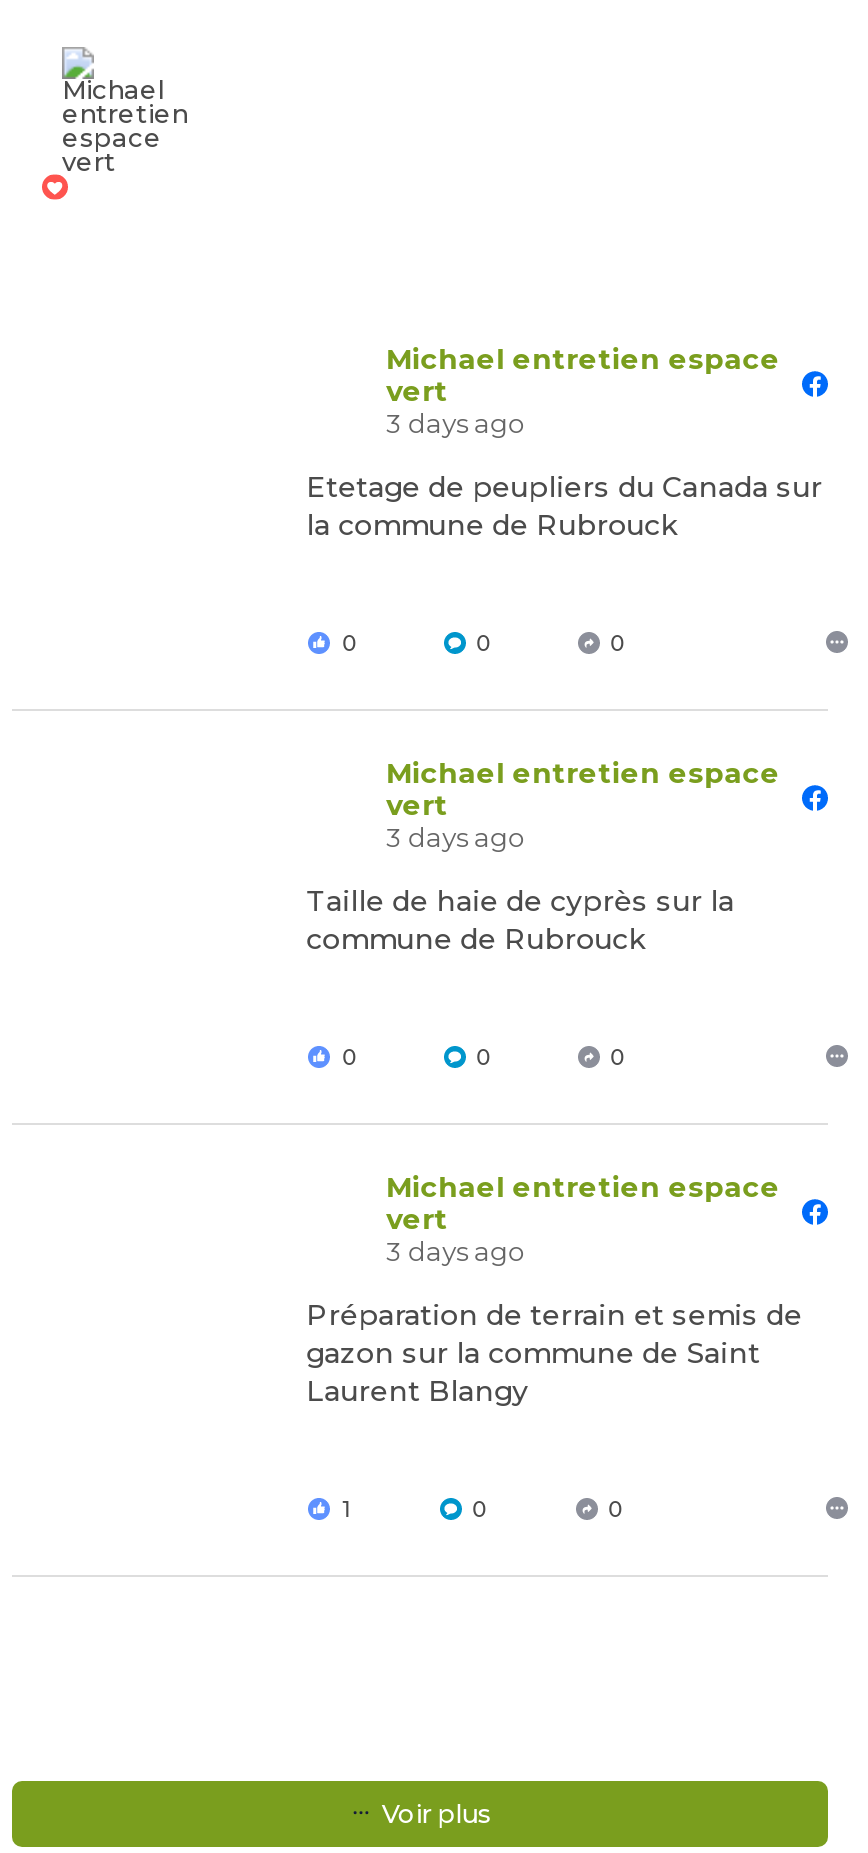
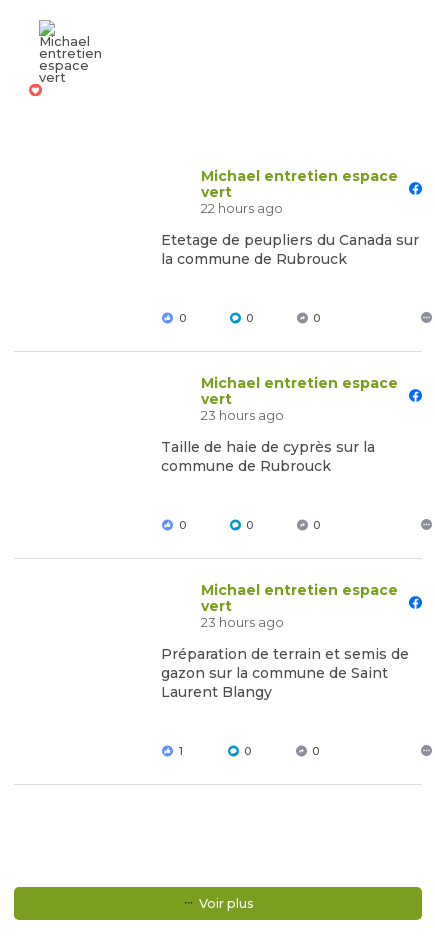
[386,406,526,438] 3 days ago -> [201,199,283,215] 22 hours ago
[386,820,526,852] 3 days ago -> [201,406,284,422] 23 hours ago
[386,1234,526,1266] 3 days ago -> [201,613,284,629] 23 hours ago

